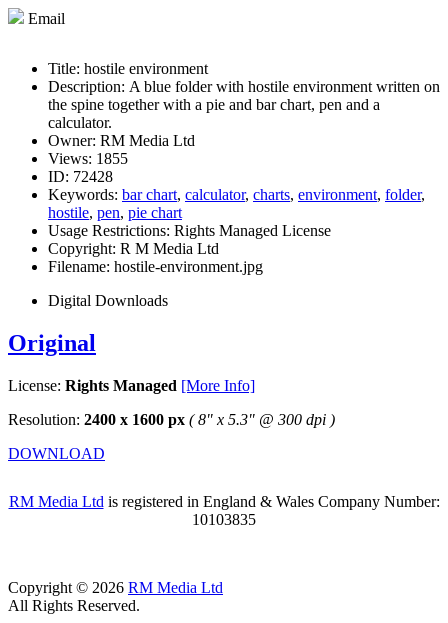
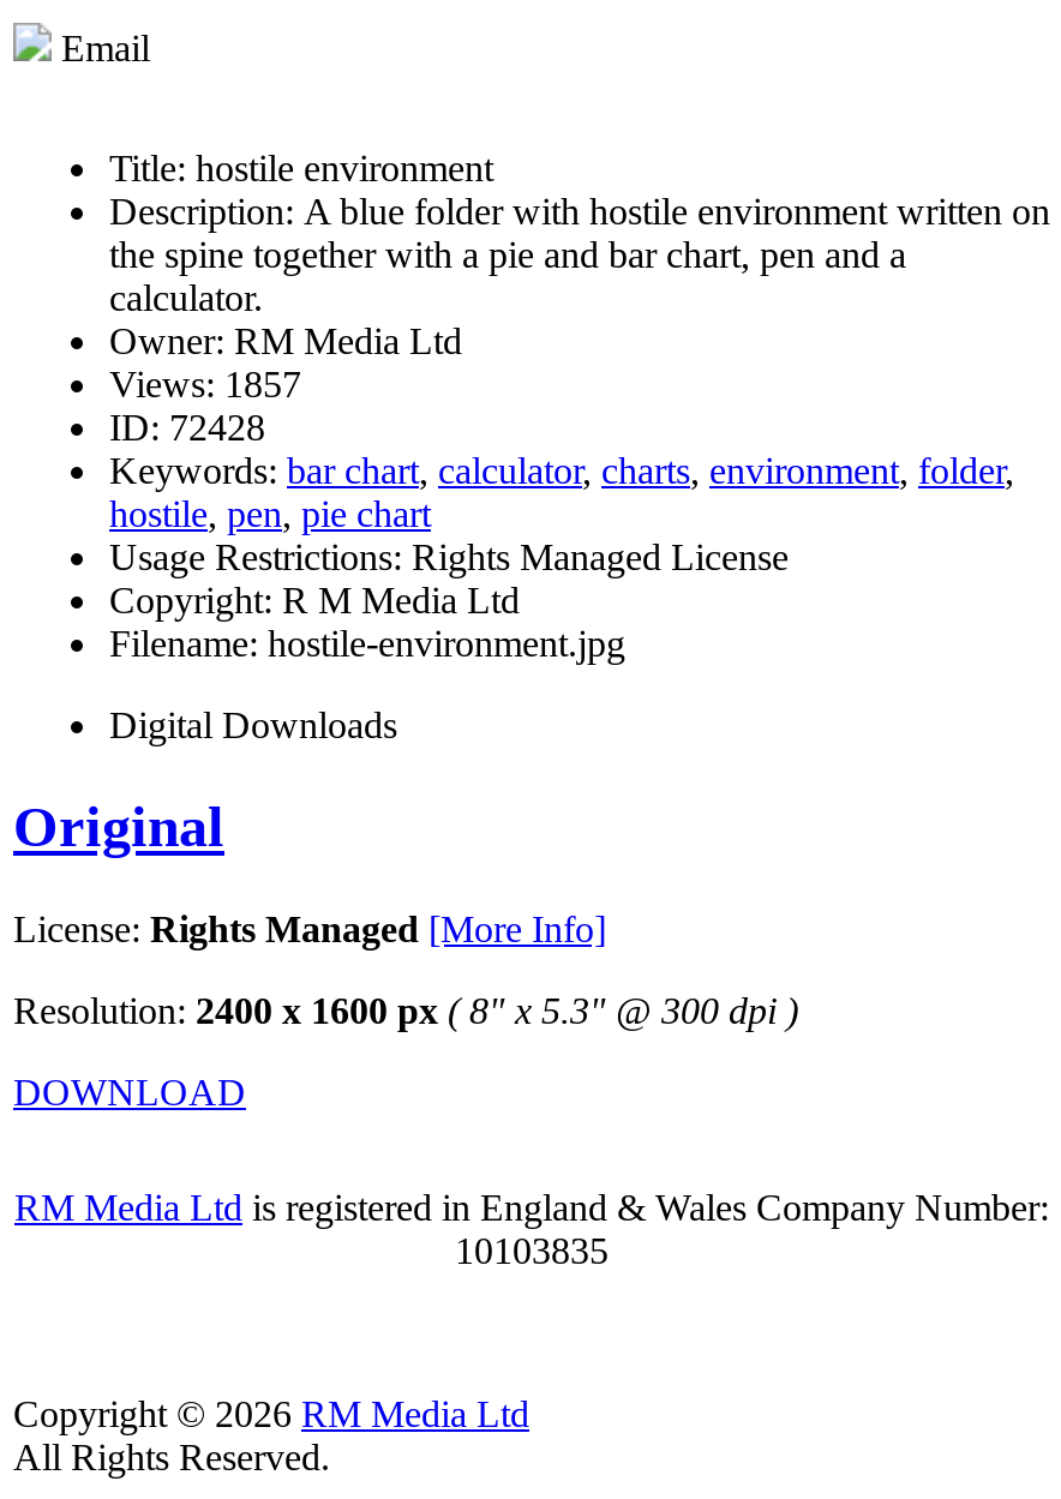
[48,150,128,167] Views: 1855 -> [109,364,301,404] Views: 1857

